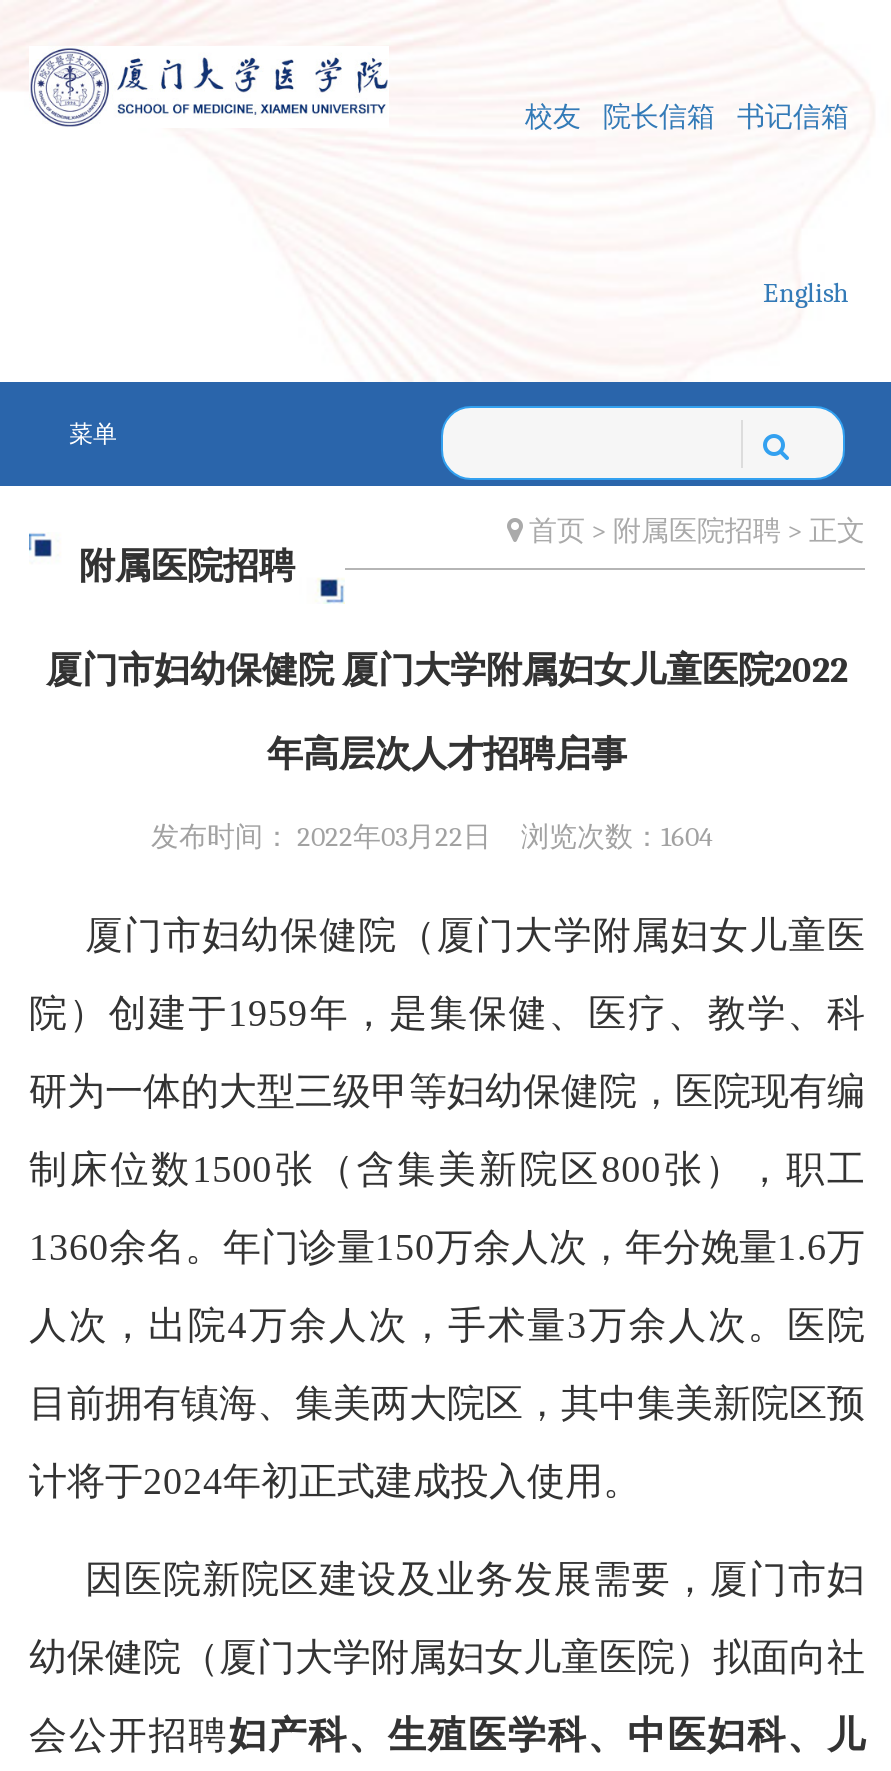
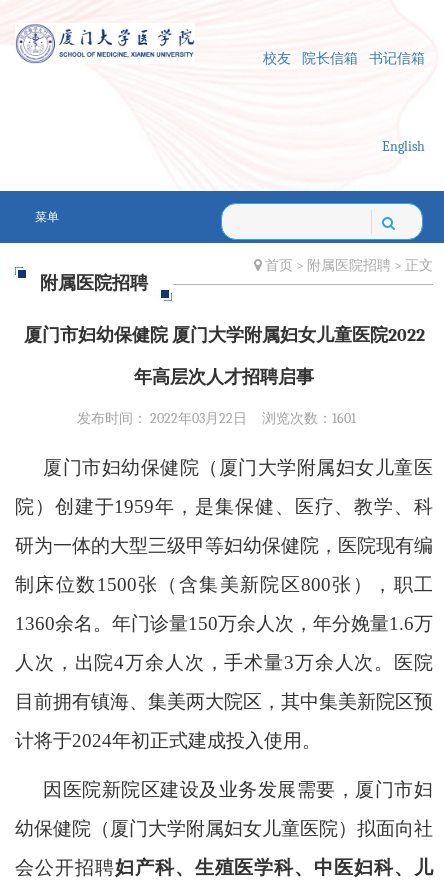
[151,819,713,853] 发布时间： 2022年03月22日 浏览次数：1604 -> [77,409,356,426] 发布时间： 2022年03月22日 浏览次数：1601

